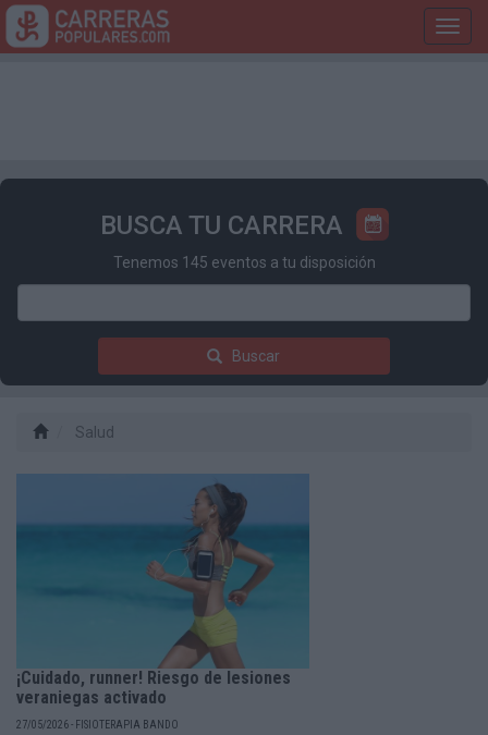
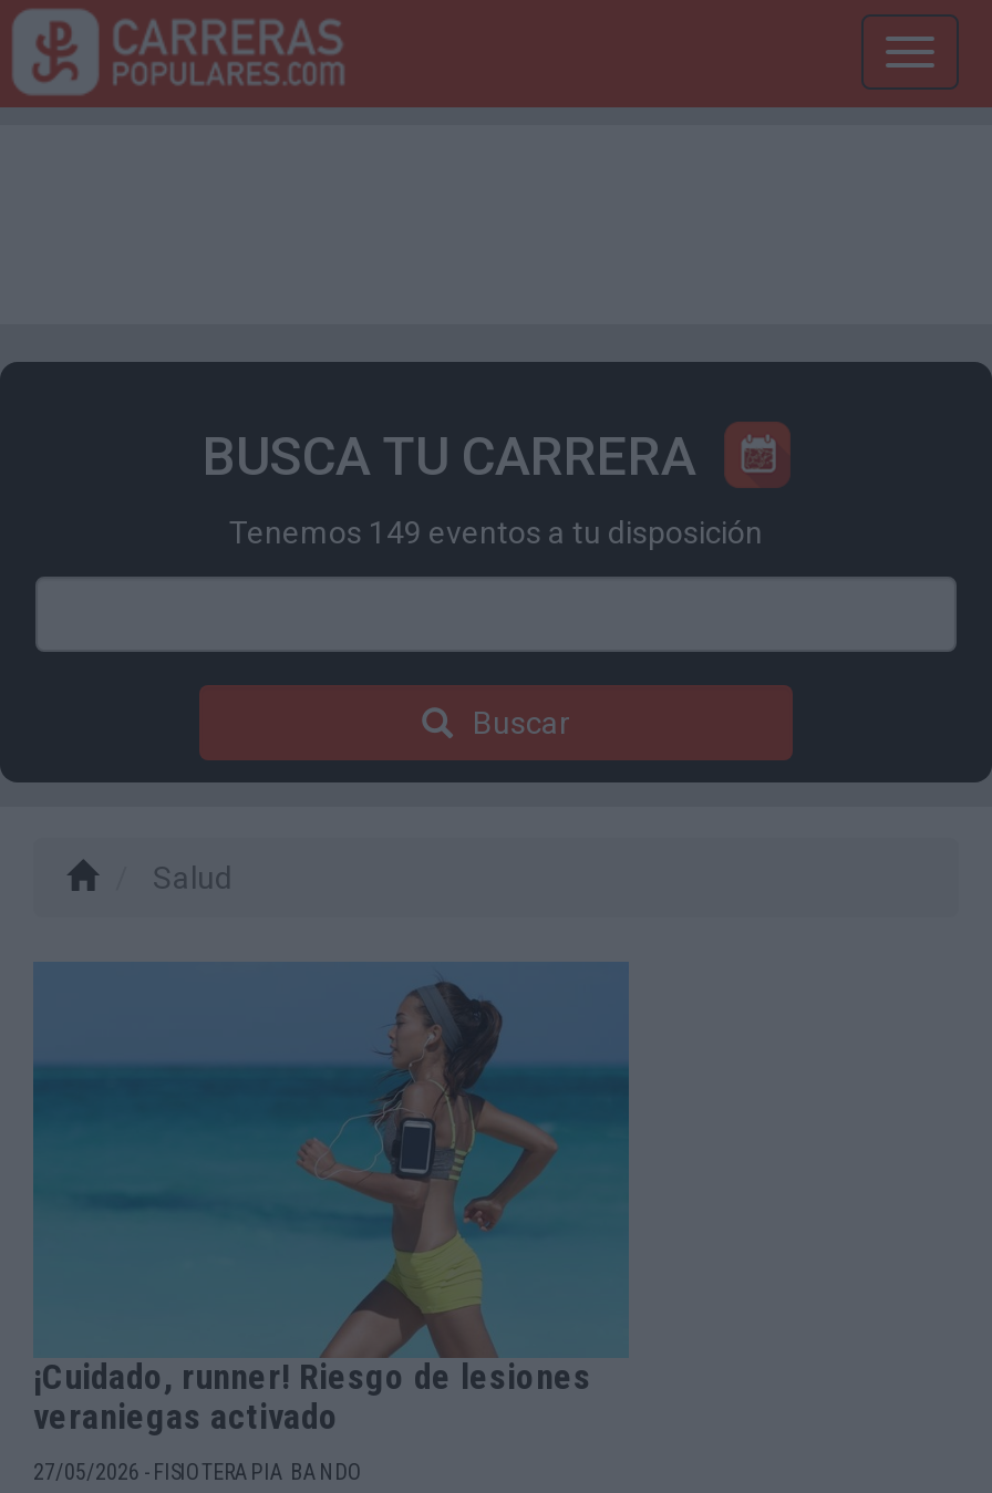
[113,254,375,271] Tenemos 145 eventos a tu disposición -> [229,515,763,550] Tenemos 149 eventos a tu disposición

